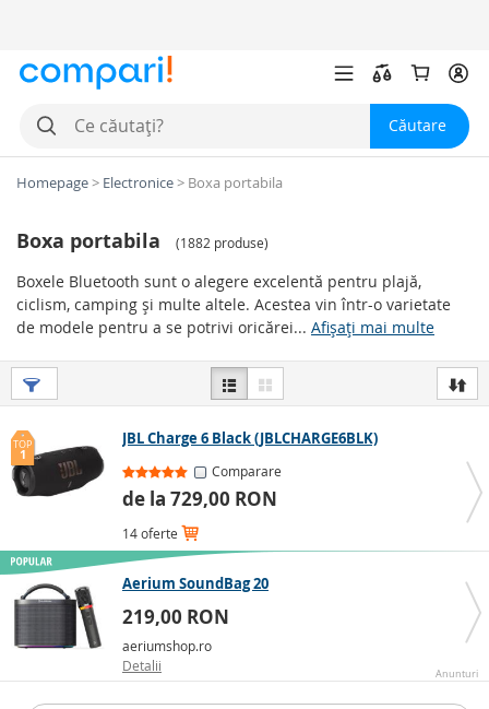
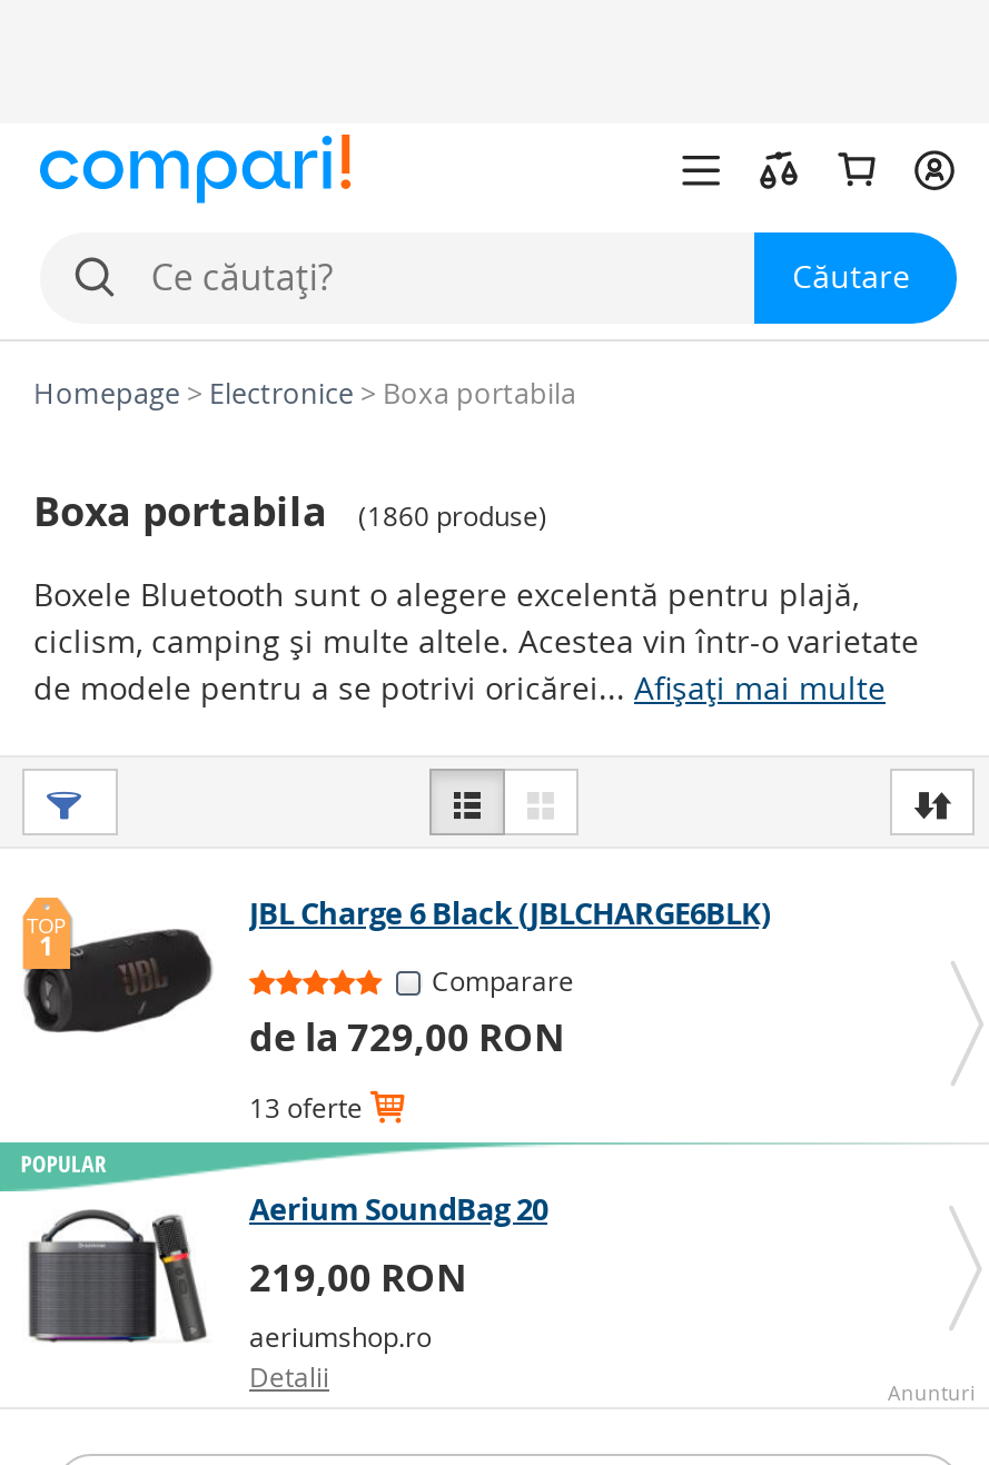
[16,227,269,254] Boxa portabila (1882 produse) -> [33,483,547,538] Boxa portabila (1860 produse)
[122,524,181,541] 14 oferte -> [249,1088,369,1124] 13 oferte

